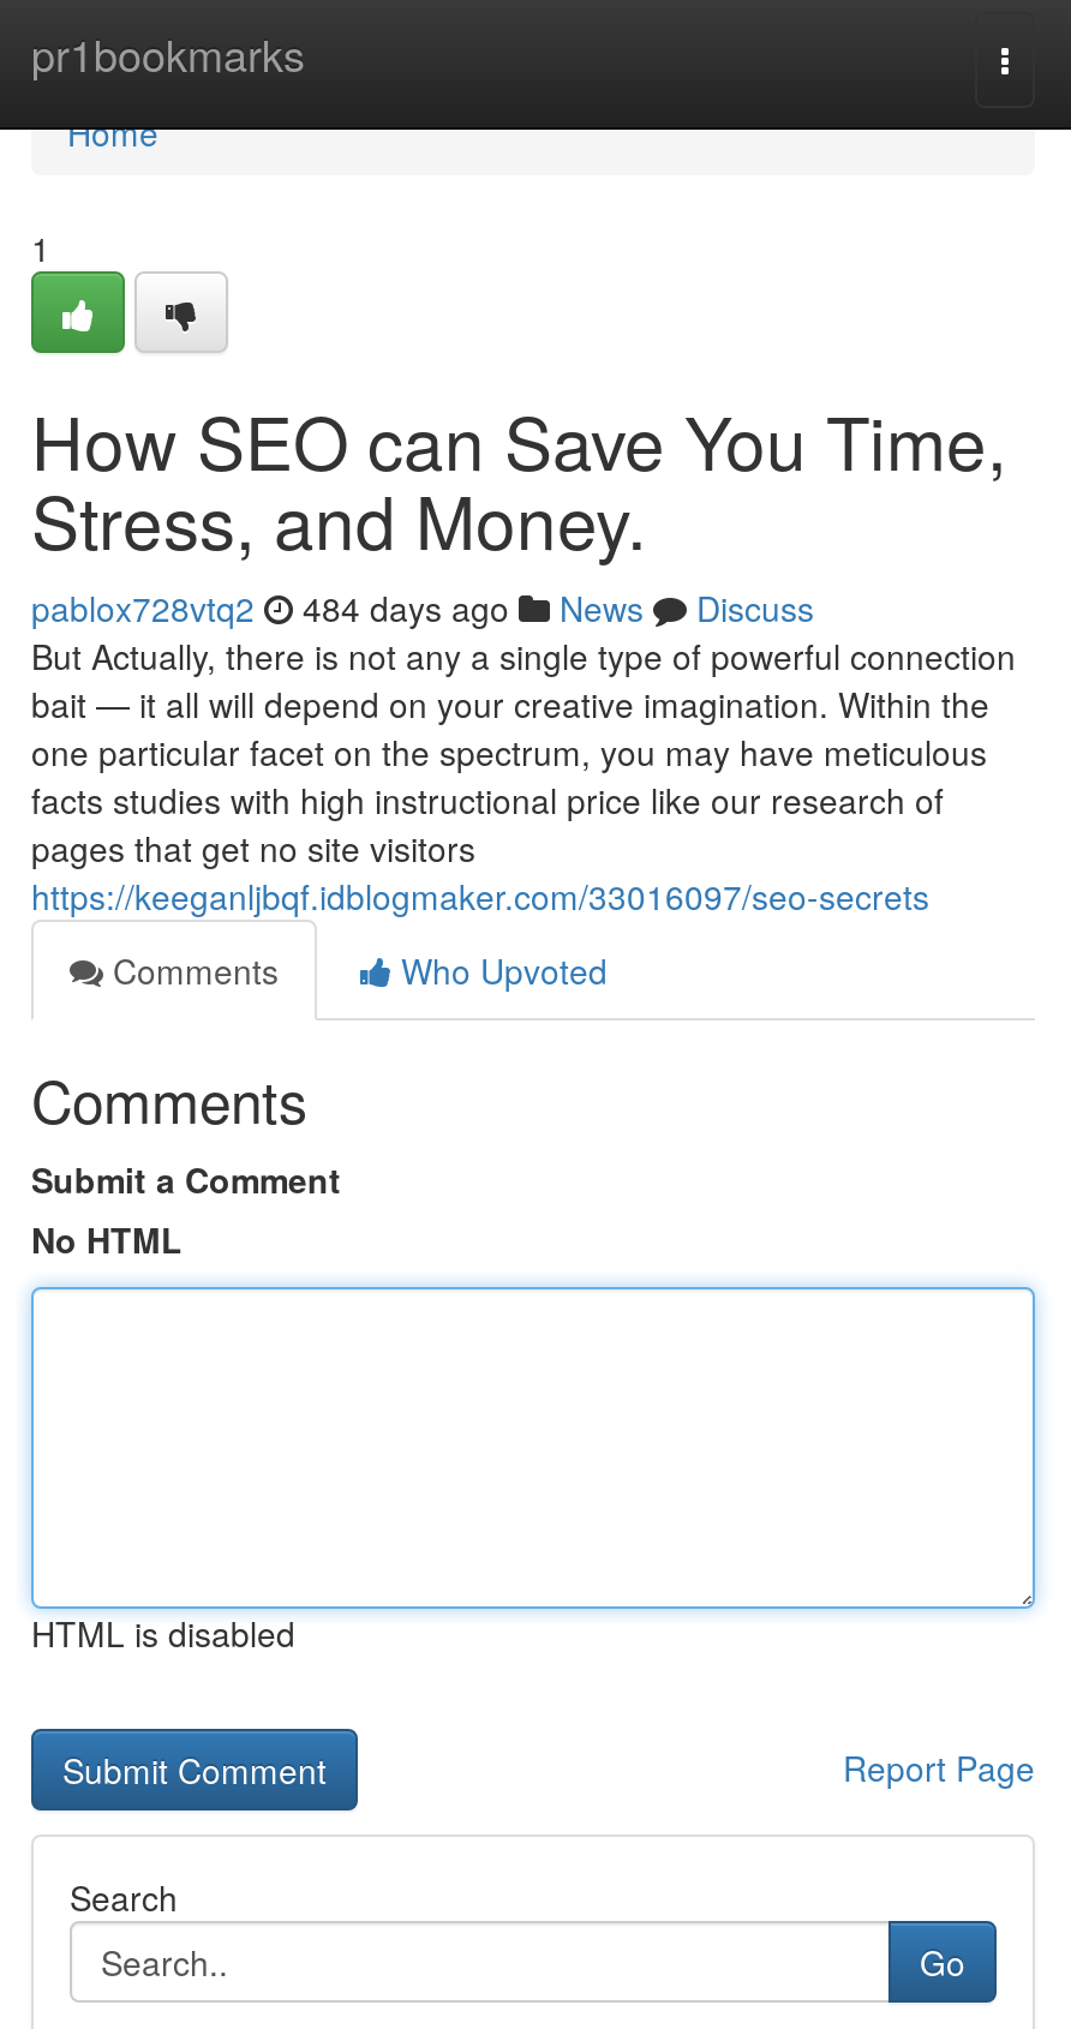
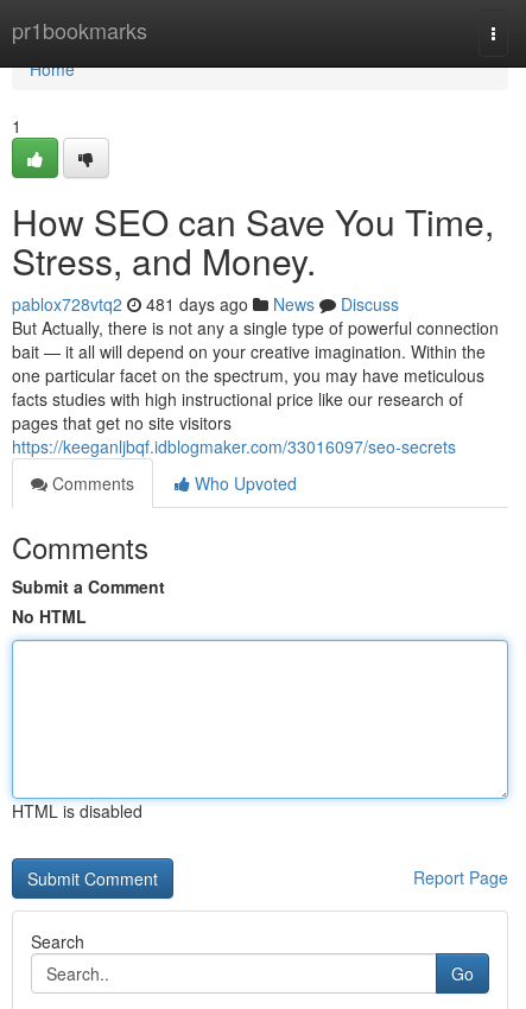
[31,583,814,632] pablox728vtq2 484 days ago News Discuss -> [12,292,399,316] pablox728vtq2 481 days ago News Discuss

